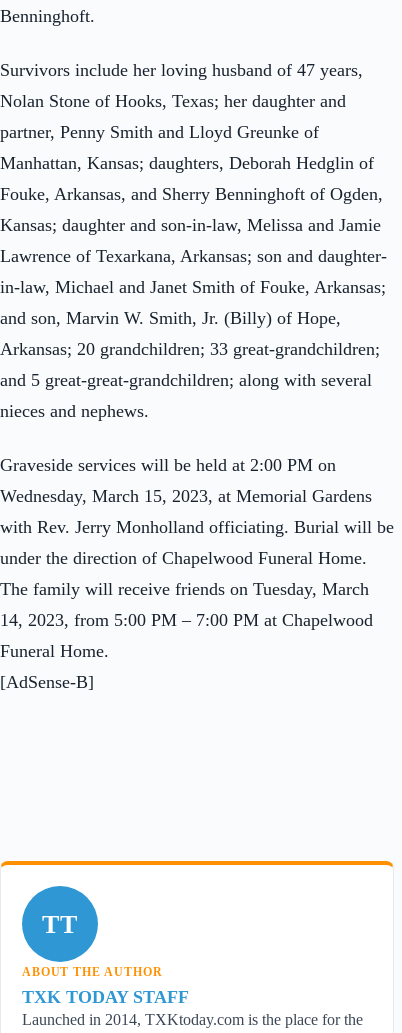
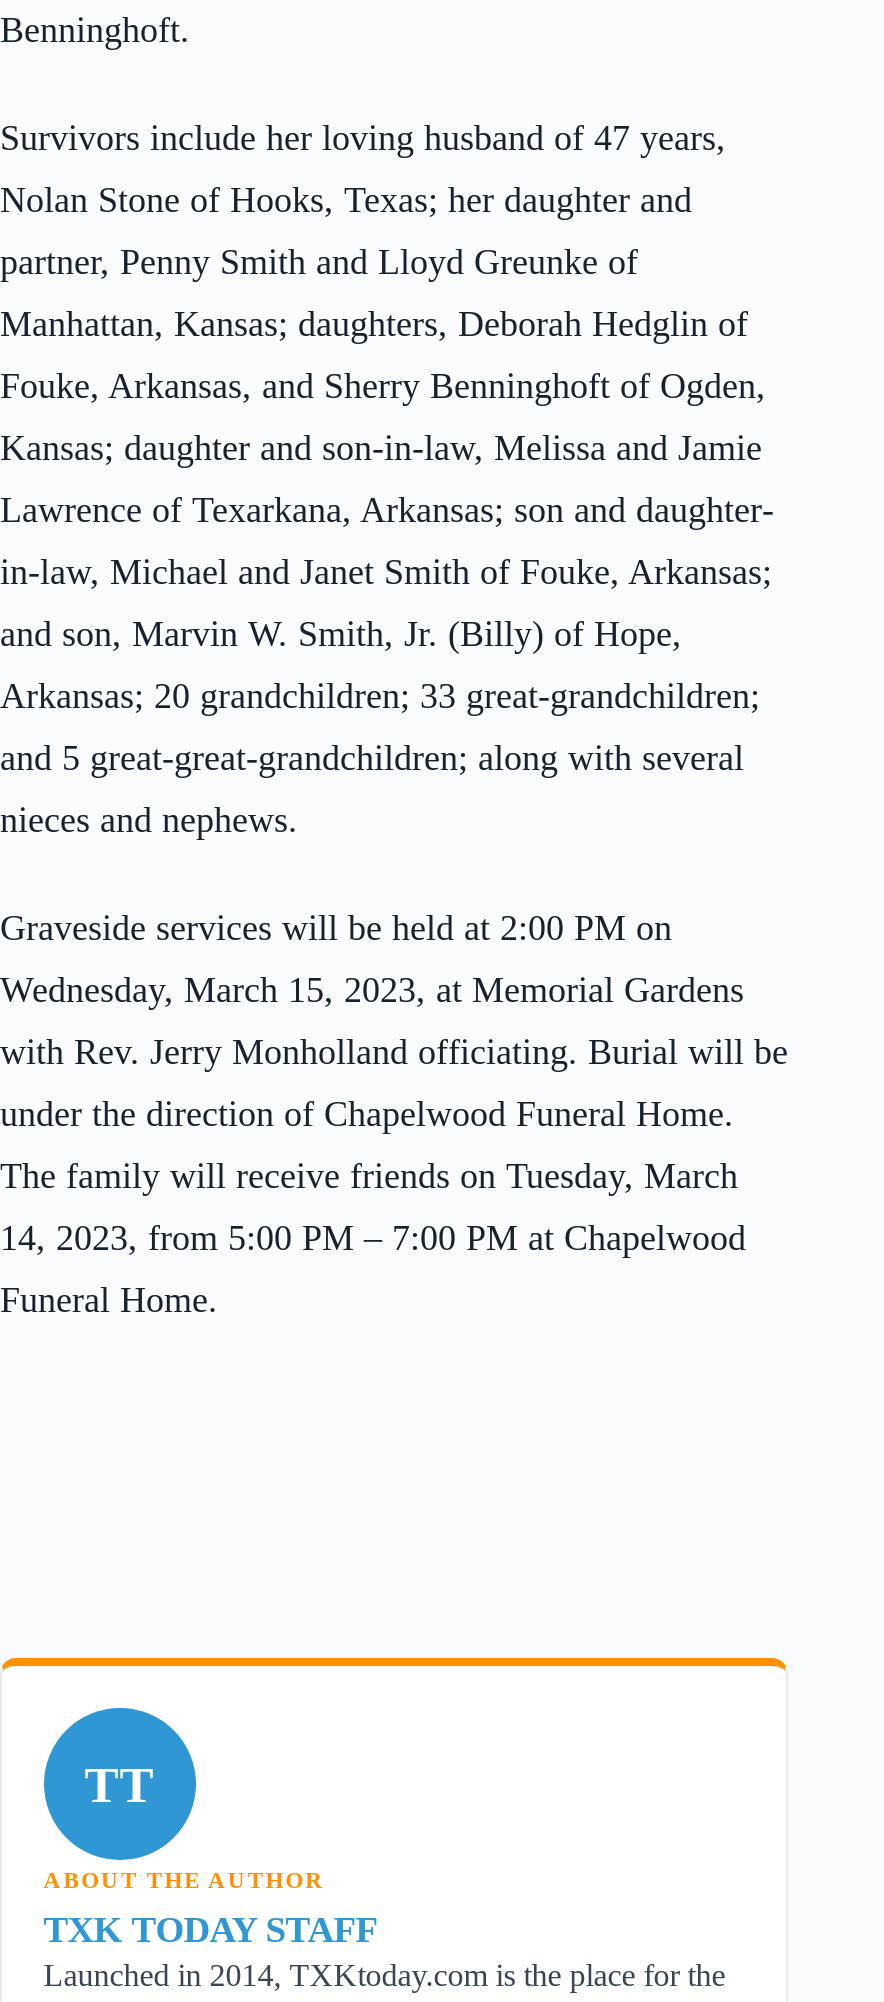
[0,672,94,692] [AdSense-B] -> none

